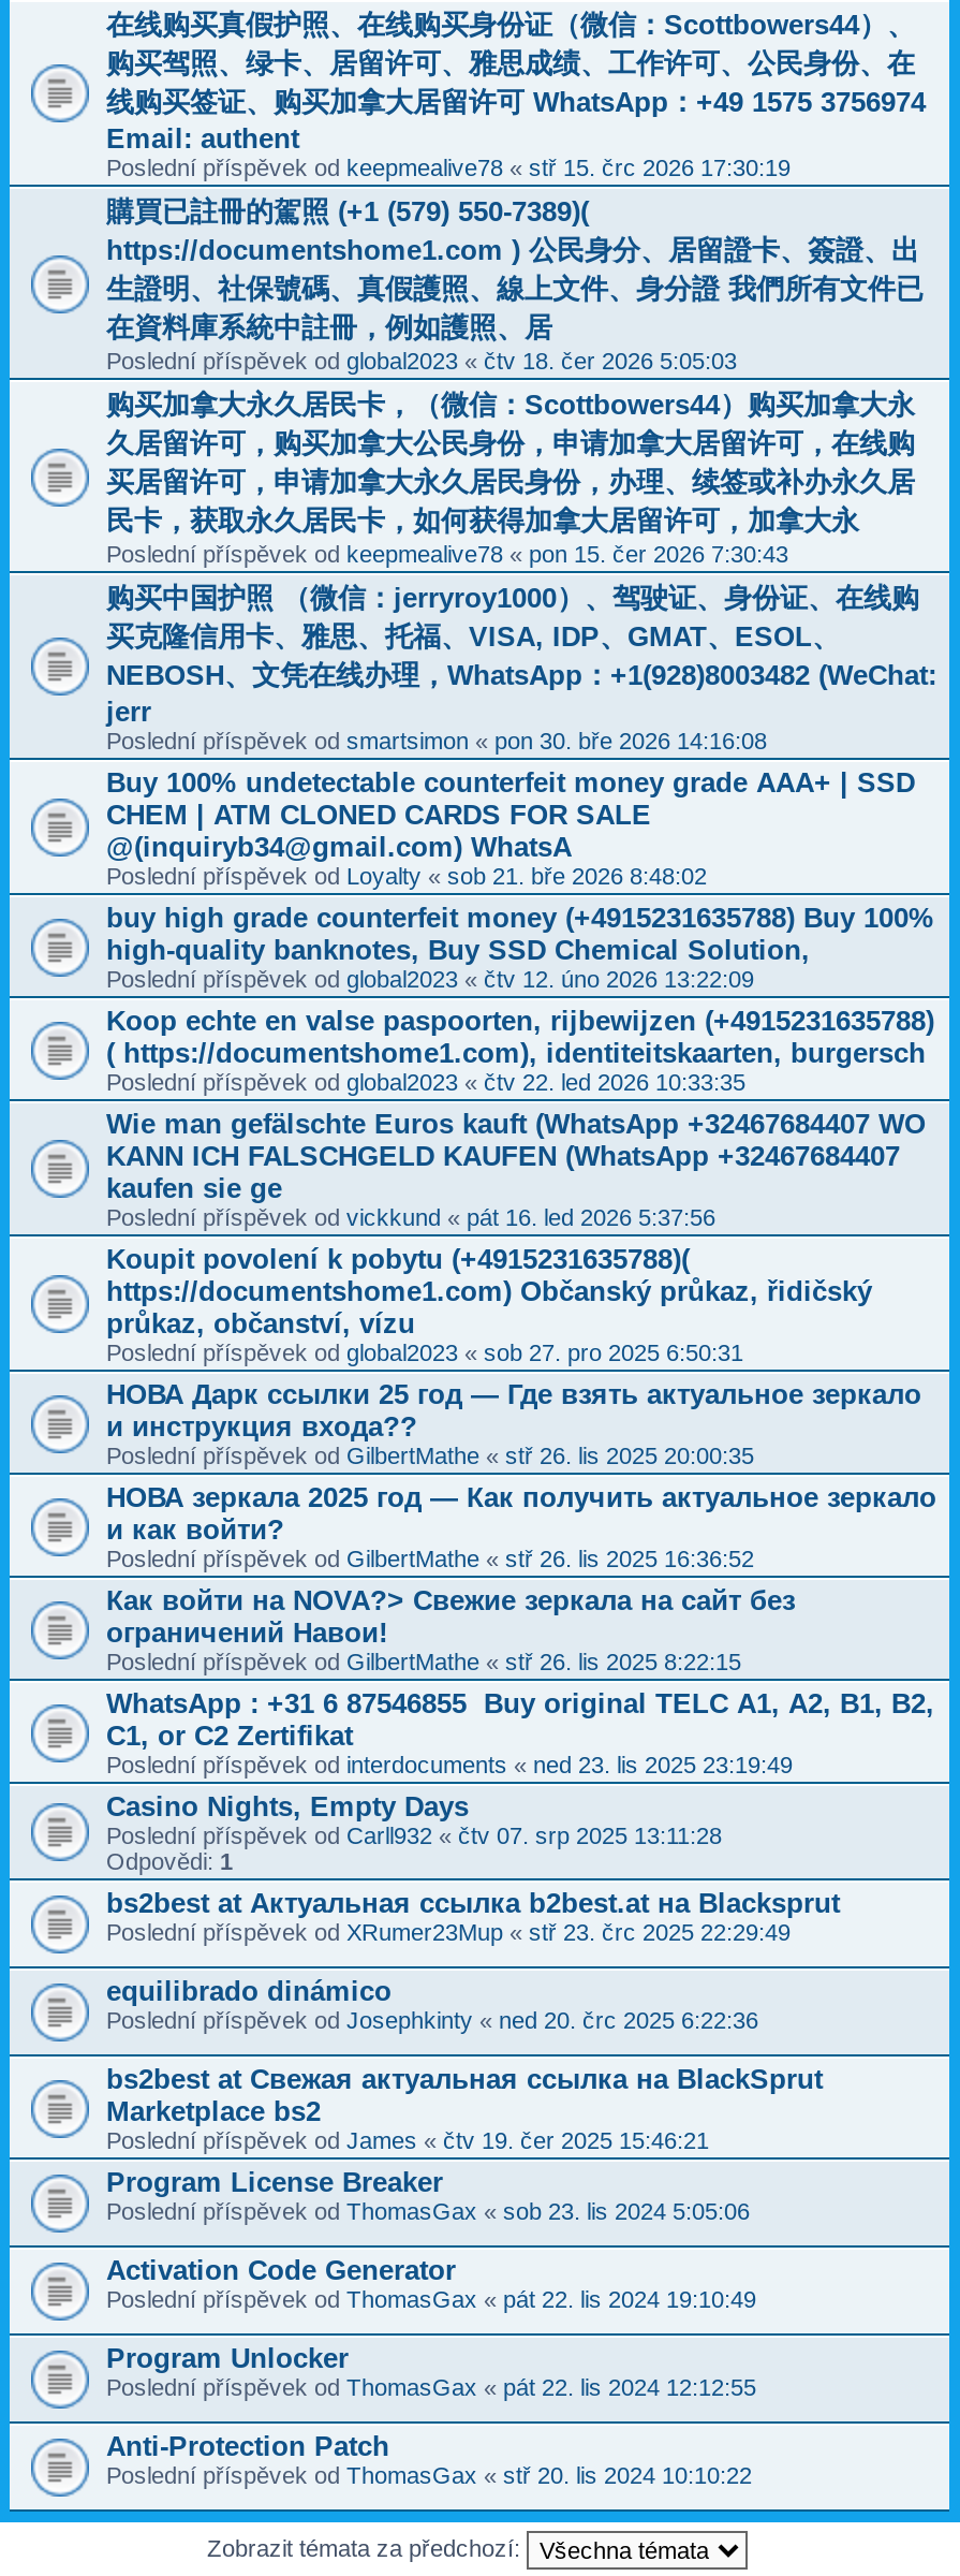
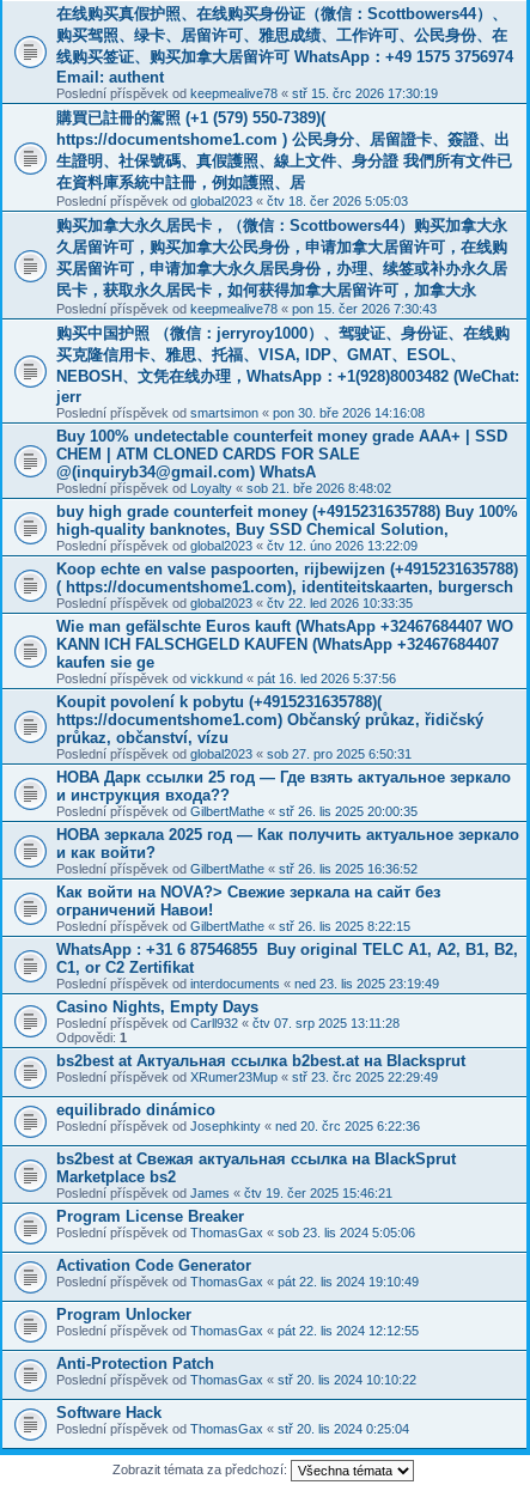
none -> [56,1404,409,1436] Software Hack | Poslední příspěvek od ThomasGax «stř 20. lis 2024 0:25:04

